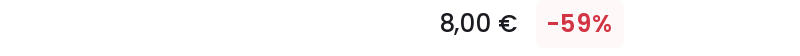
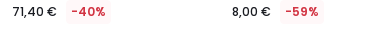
none -> [12,3,106,20] 71,40 € | -40%

